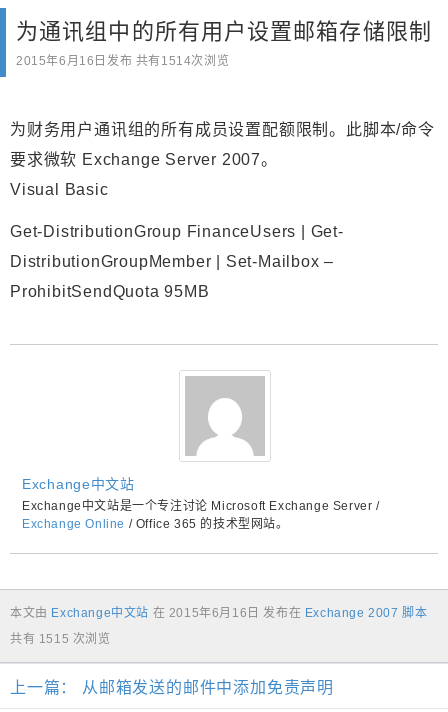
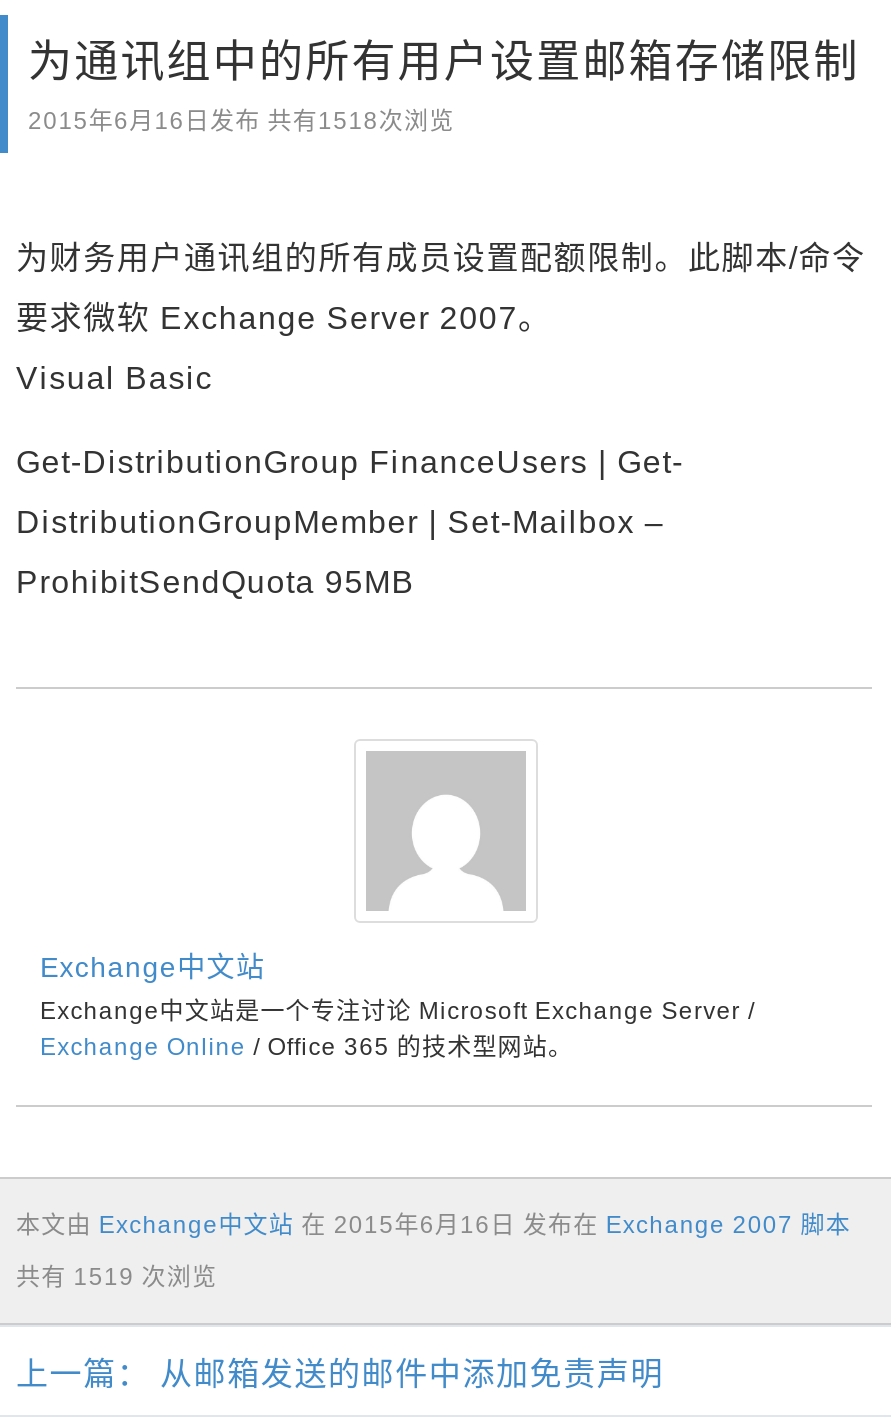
[16,54,229,68] 2015年6月16日发布 共有1514次浏览 -> [28,108,454,136] 2015年6月16日发布 共有1518次浏览
[10,632,111,646] 共有 1515 次浏览 -> [16,1264,217,1292] 共有 1519 次浏览

